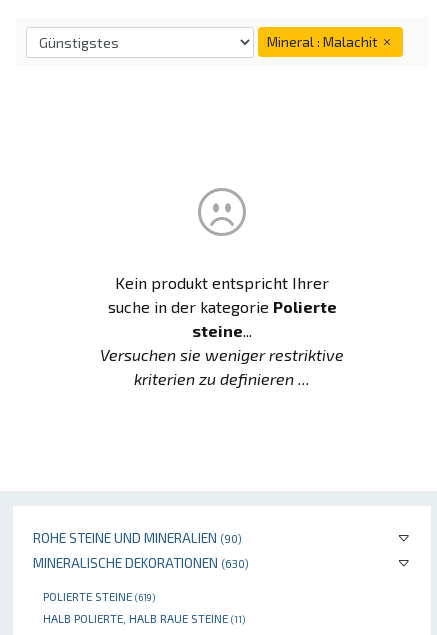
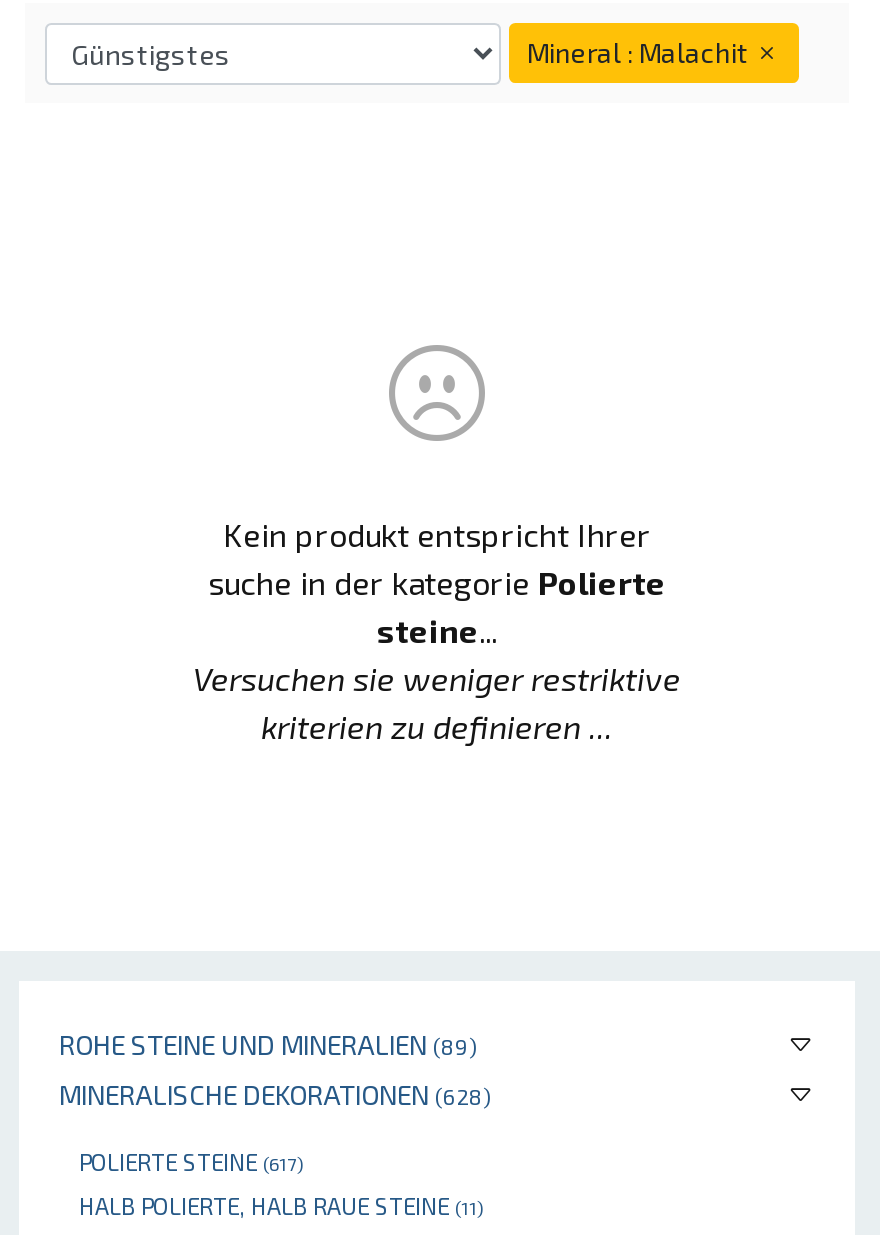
[33,529,242,546] ROHE STEINE UND MINERALIEN (90) -> [59,1027,477,1061] ROHE STEINE UND MINERALIEN (89)
[33,554,249,571] MINERALISCHE DEKORATIONEN (630) -> [59,1077,491,1111] MINERALISCHE DEKORATIONEN (628)
[43,589,155,603] POLIERTE STEINE (619) -> [79,1147,303,1175] POLIERTE STEINE (617)

